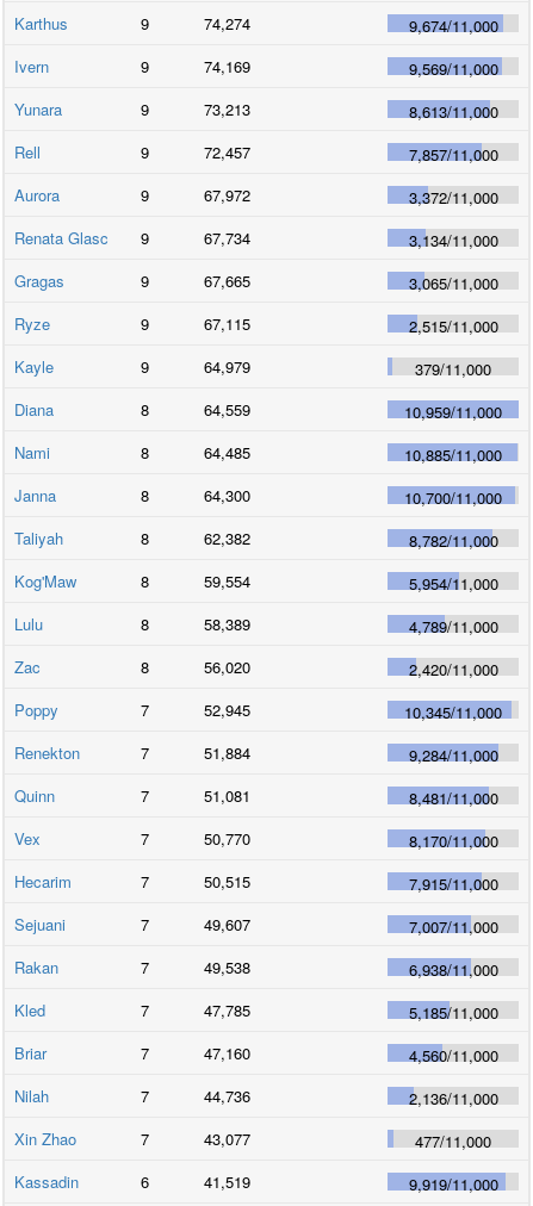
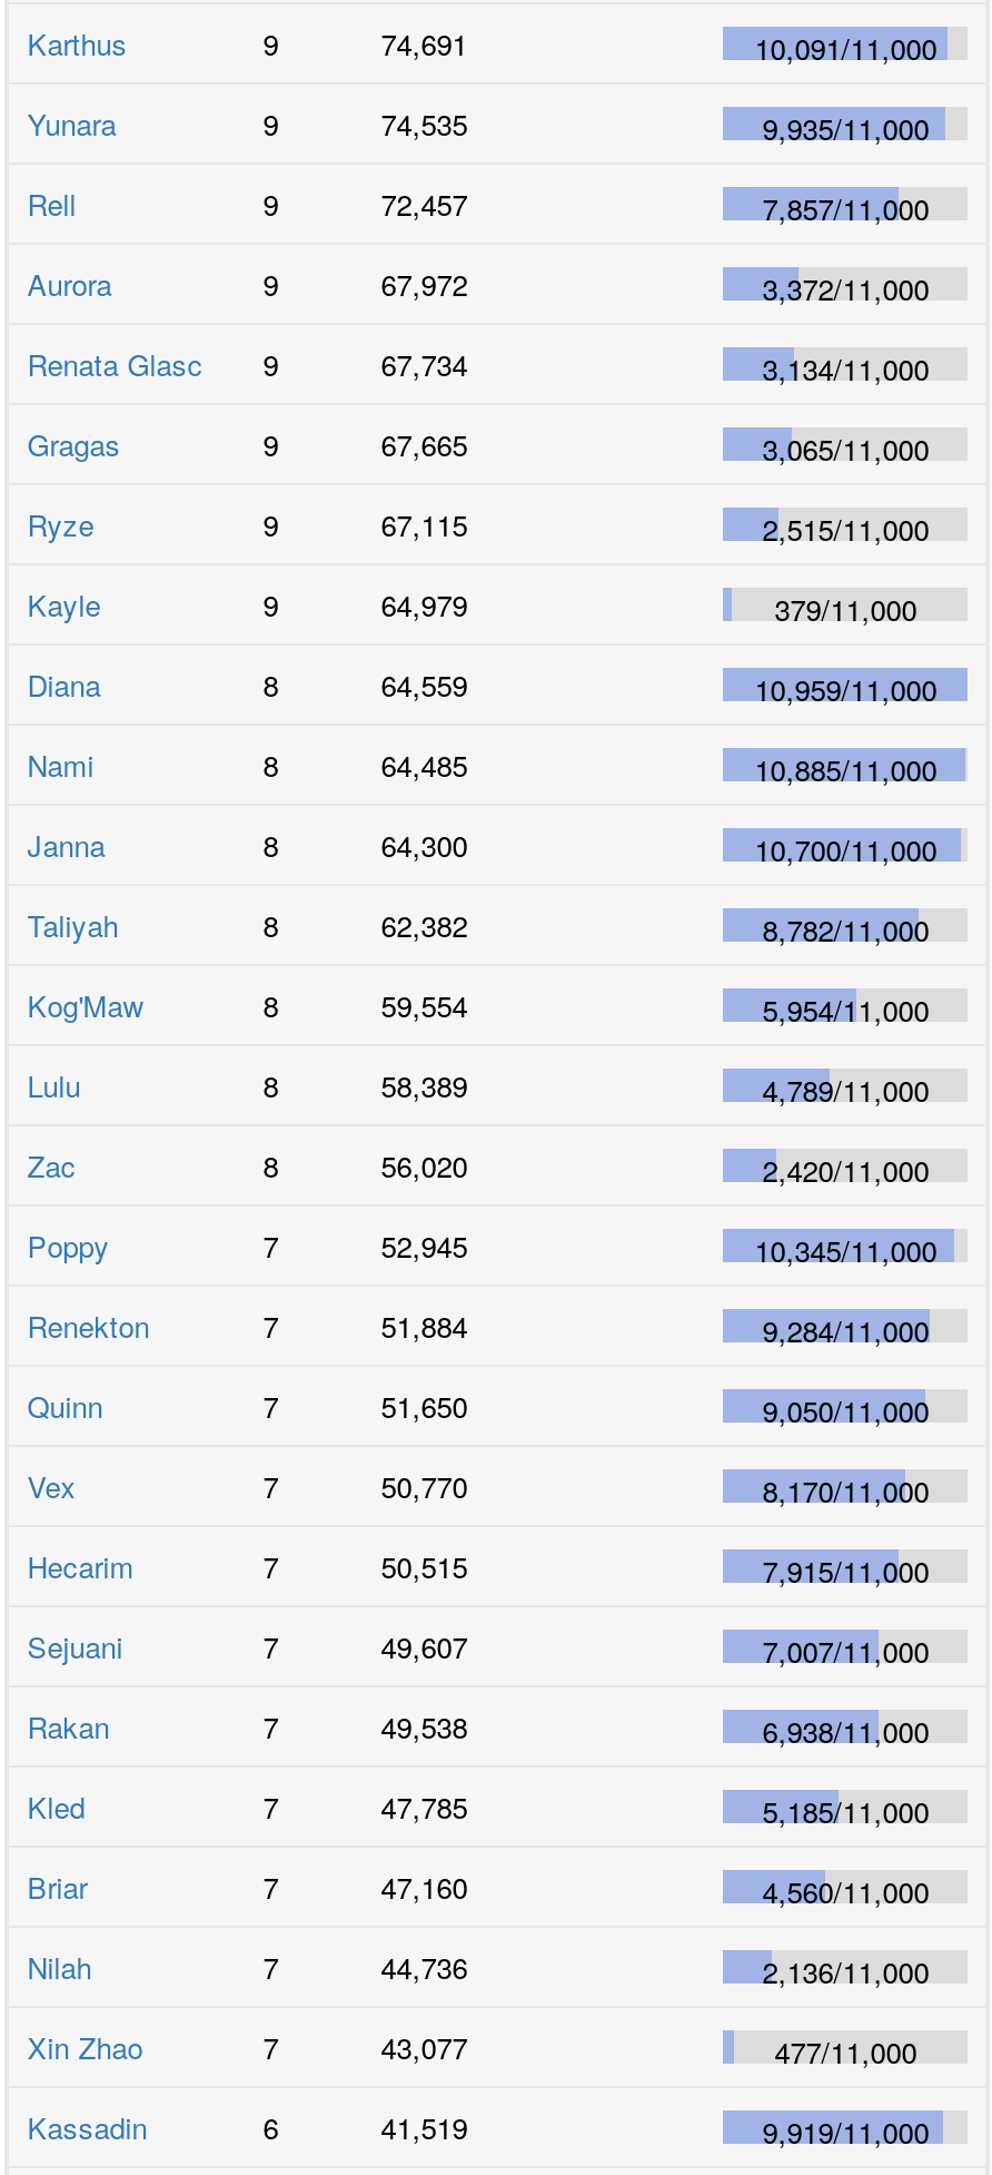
[15,12,498,80] 74,274 | 9,674/11,000 | Ivern | 9 | 74,169 | 9,569/11,000 -> [381,22,937,69] 74,691 | 10,091/11,000
[204,98,251,120] 73,213 -> [381,102,468,144] 74,535
[409,100,498,123] 8,613/11,000 -> [762,107,929,149] 9,935/11,000
[204,784,251,807] 51,081 -> [381,1384,468,1427] 51,650
[409,786,498,809] 8,481/11,000 -> [762,1389,929,1431] 9,050/11,000

